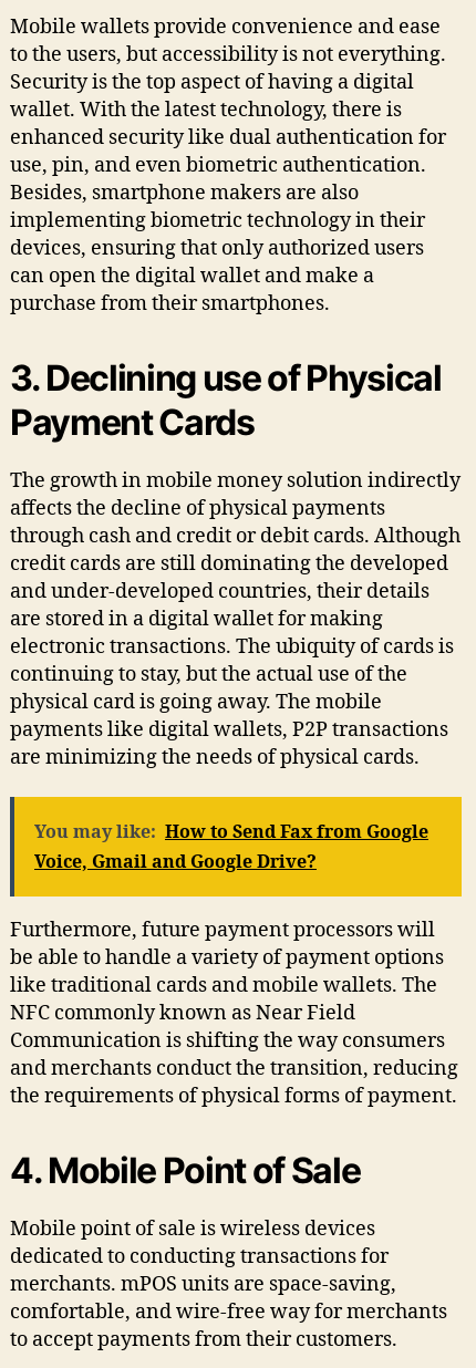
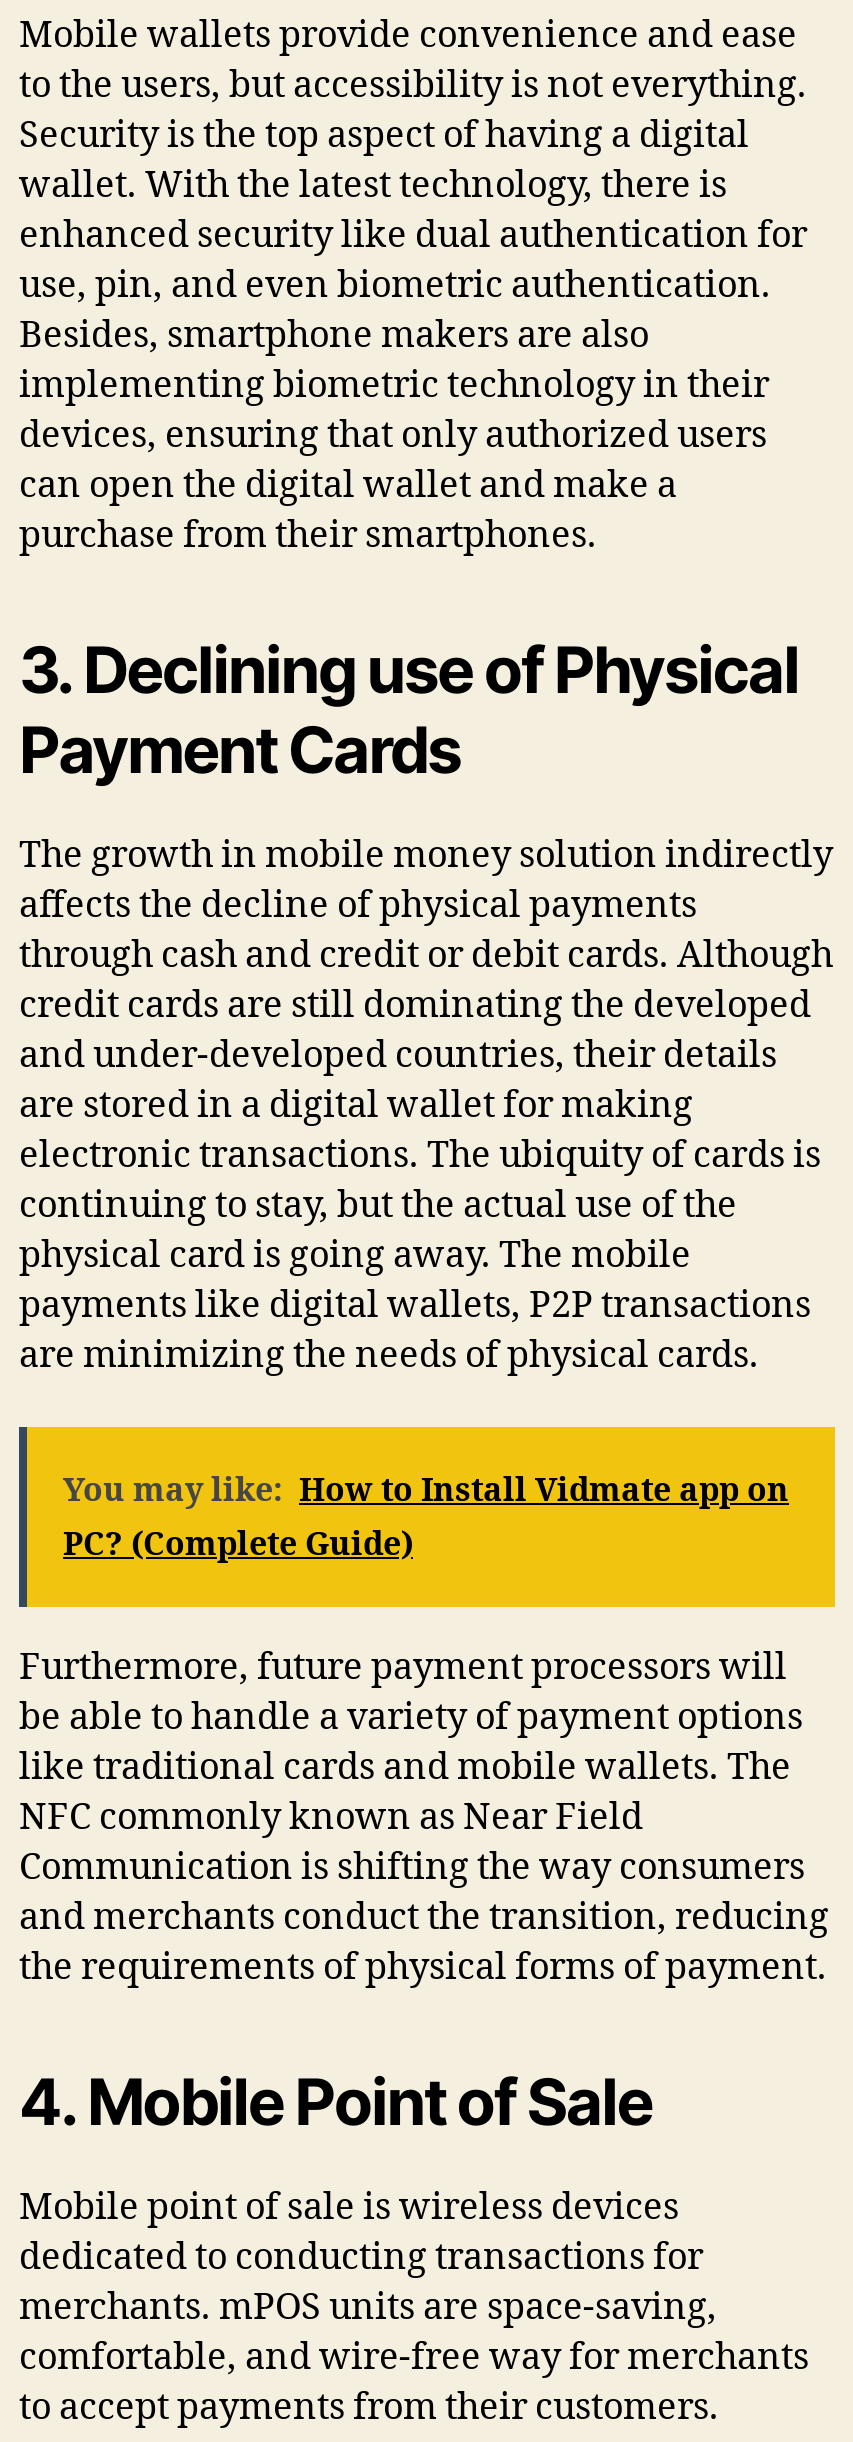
[34,821,428,873] You may like: How to Send Fax from Google | Voice, Gmail and Google Drive? -> [63,1470,789,1564] You may like: How to Install Vidmate app on | PC? (Complete Guide)

